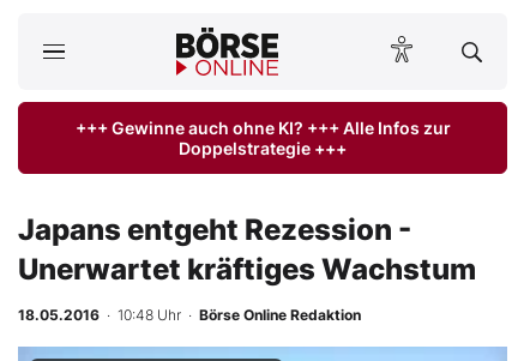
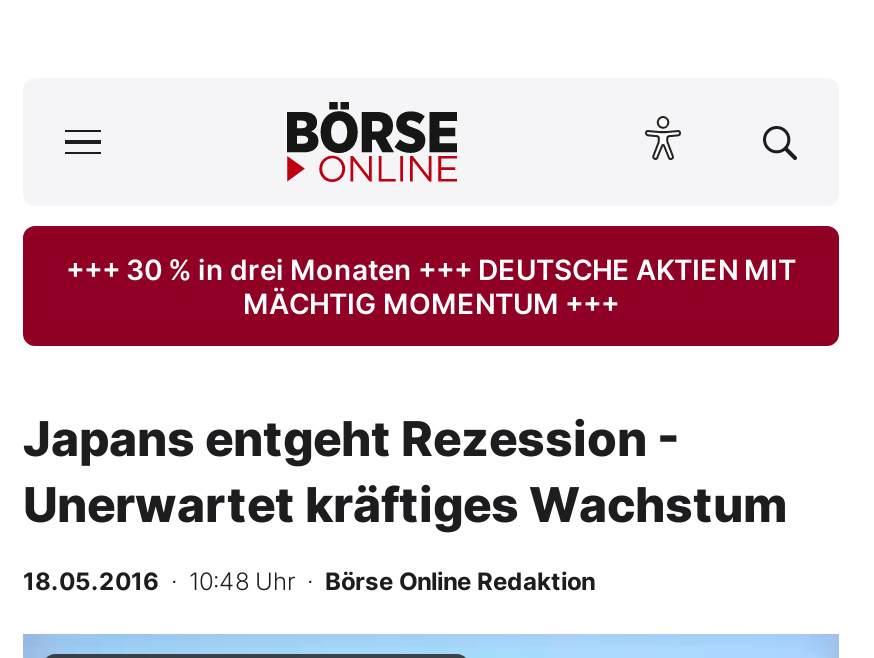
[75,118,450,158] +++ Gewinne auch ohne KI? +++ Alle Infos zur | Doppelstrategie +++ -> [66,252,796,320] +++ 30 % in drei Monaten +++ DEUTSCHE AKTIEN MIT | MÄCHTIG MOMENTUM +++

